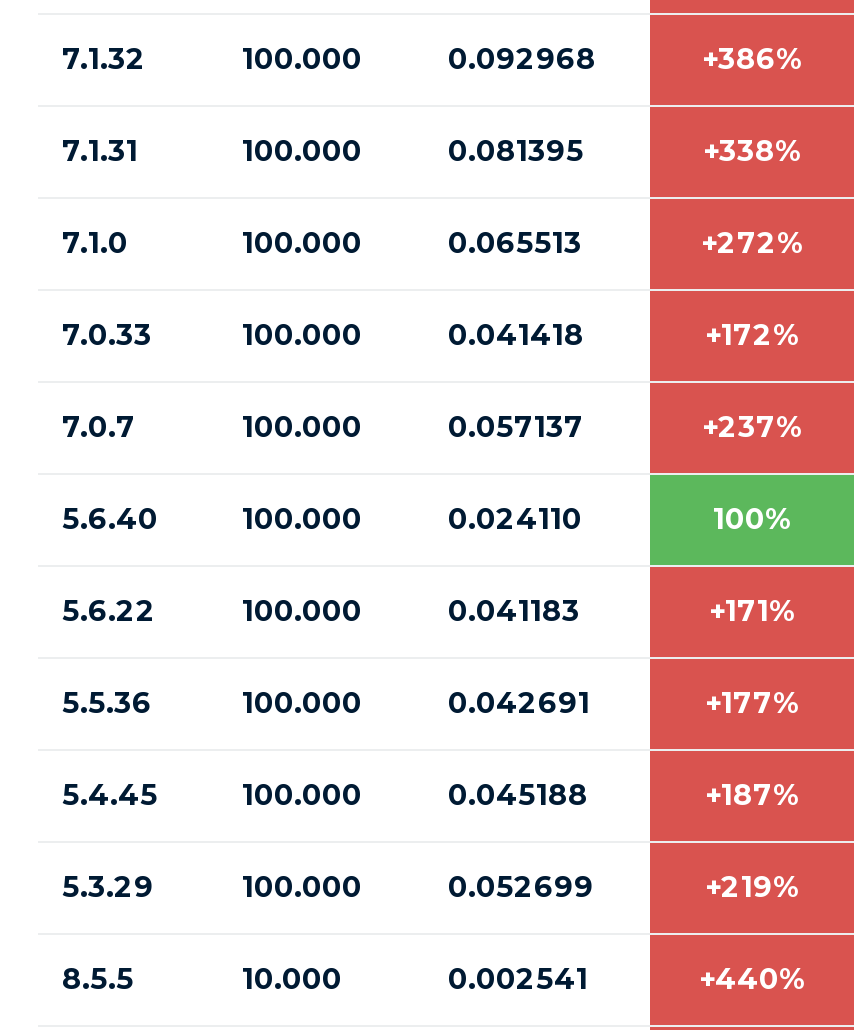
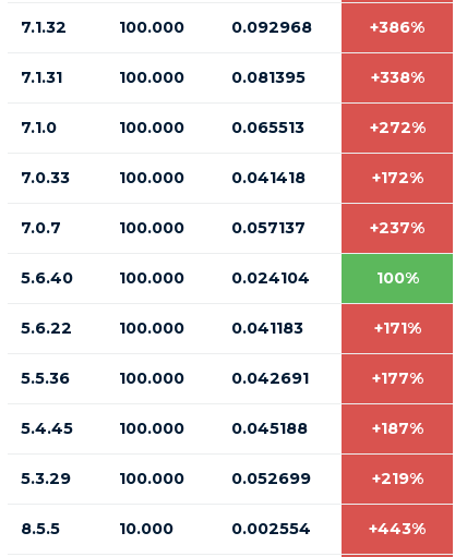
[448,501,582,537] 0.024110 -> [231,268,310,288] 0.024104
[448,961,588,997] 0.002541 -> [231,519,311,538] 0.002554
[699,961,805,997] +440% -> [369,519,426,538] +443%

